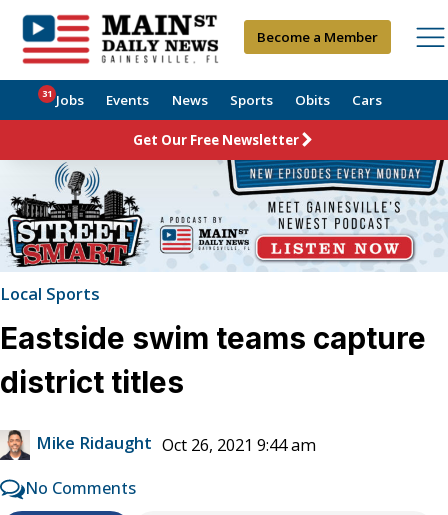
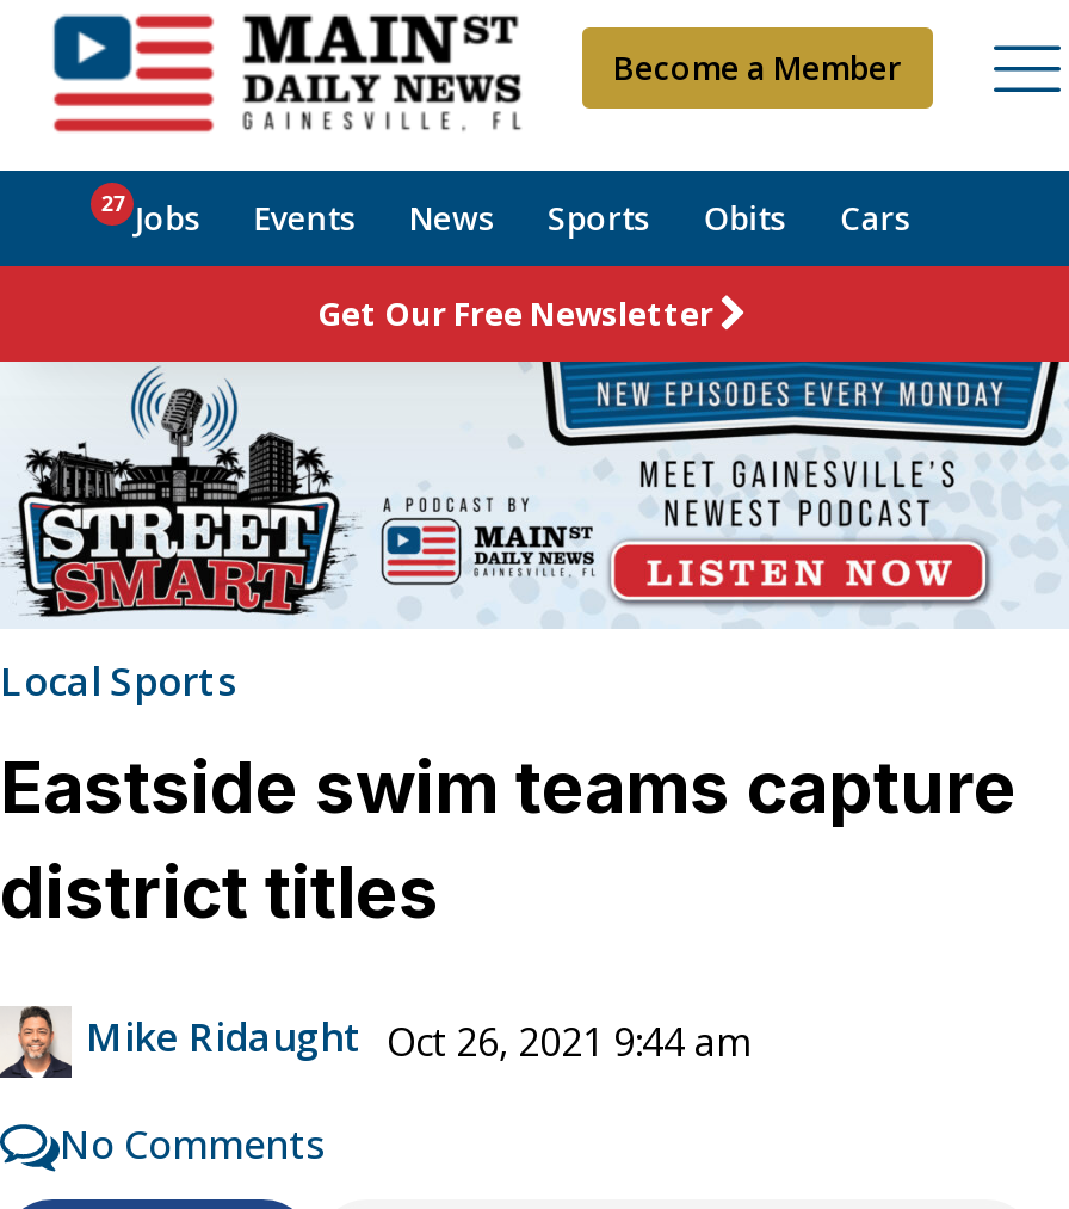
[42,87,382,109] 31 Jobs Events News Sports Obits Cars -> [101,187,911,240] 27 Jobs Events News Sports Obits Cars

